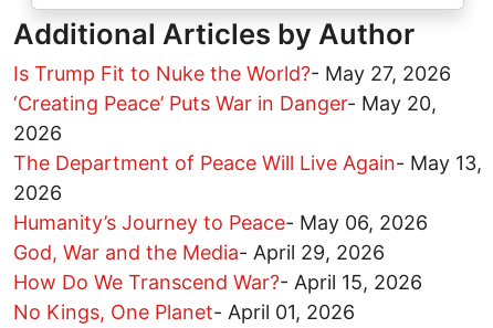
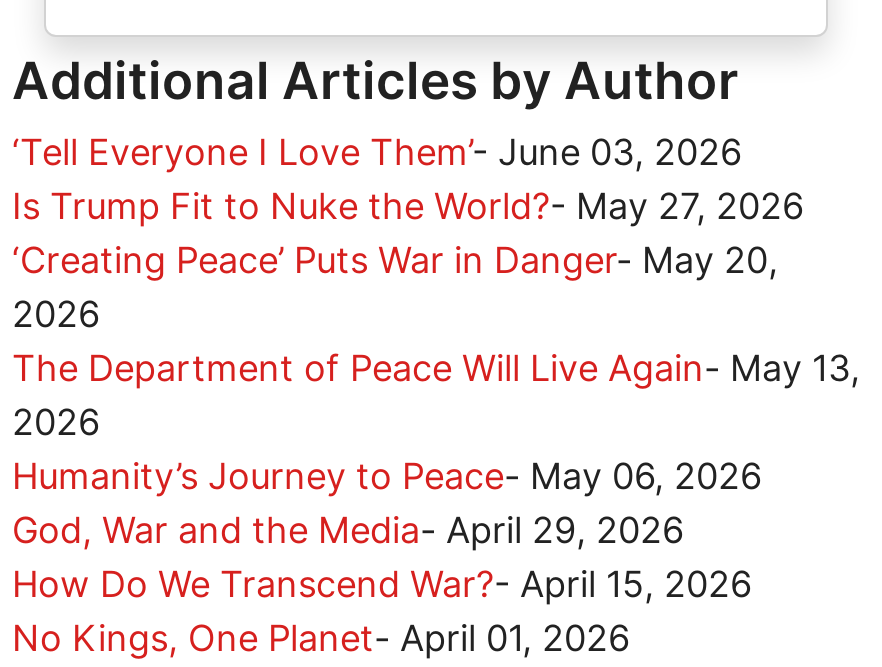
none -> [12,131,742,173] ‘Tell Everyone I Love Them’- June 03, 2026

